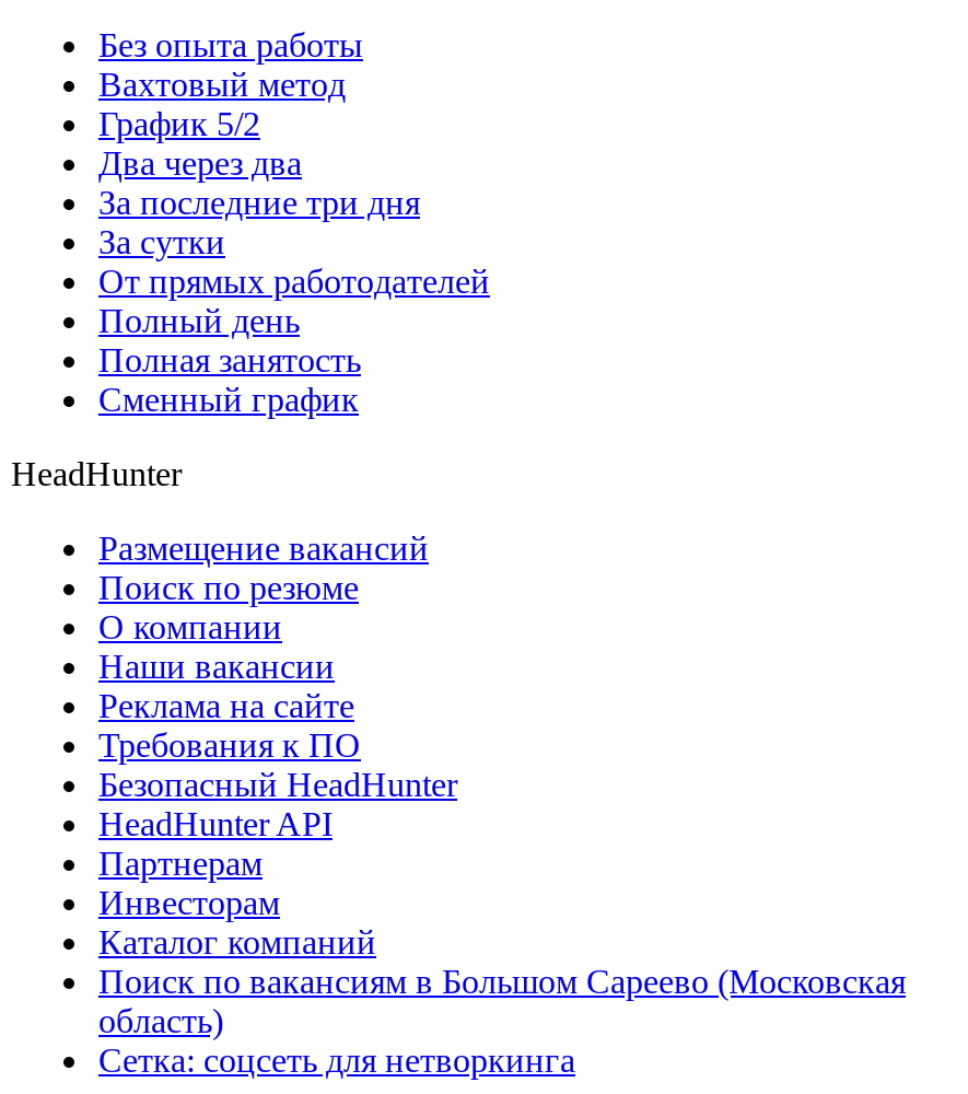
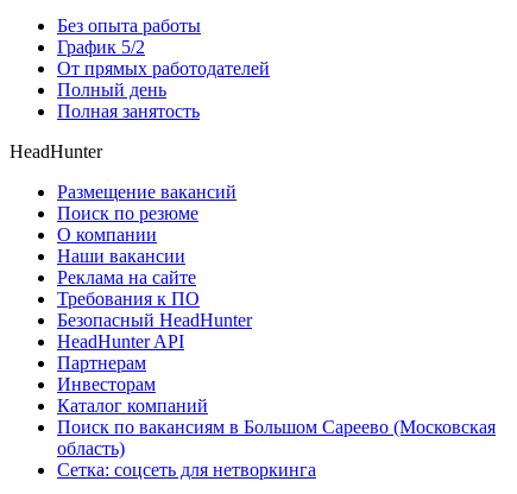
[98,65,346,103] Вахтовый метод -> none
[98,144,420,260] Два через два | За последние три дня | За сутки -> none
[98,380,359,418] Сменный график -> none

